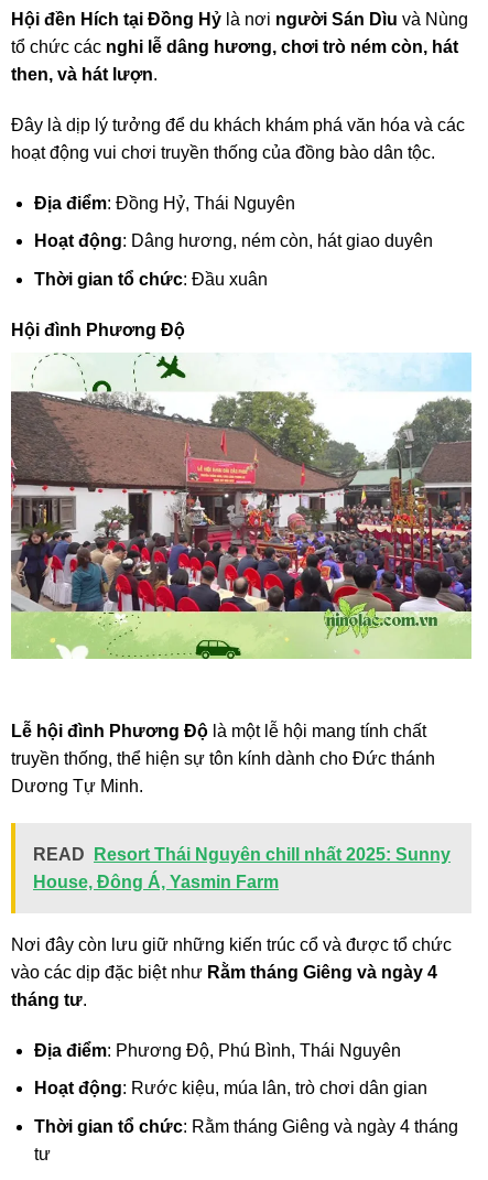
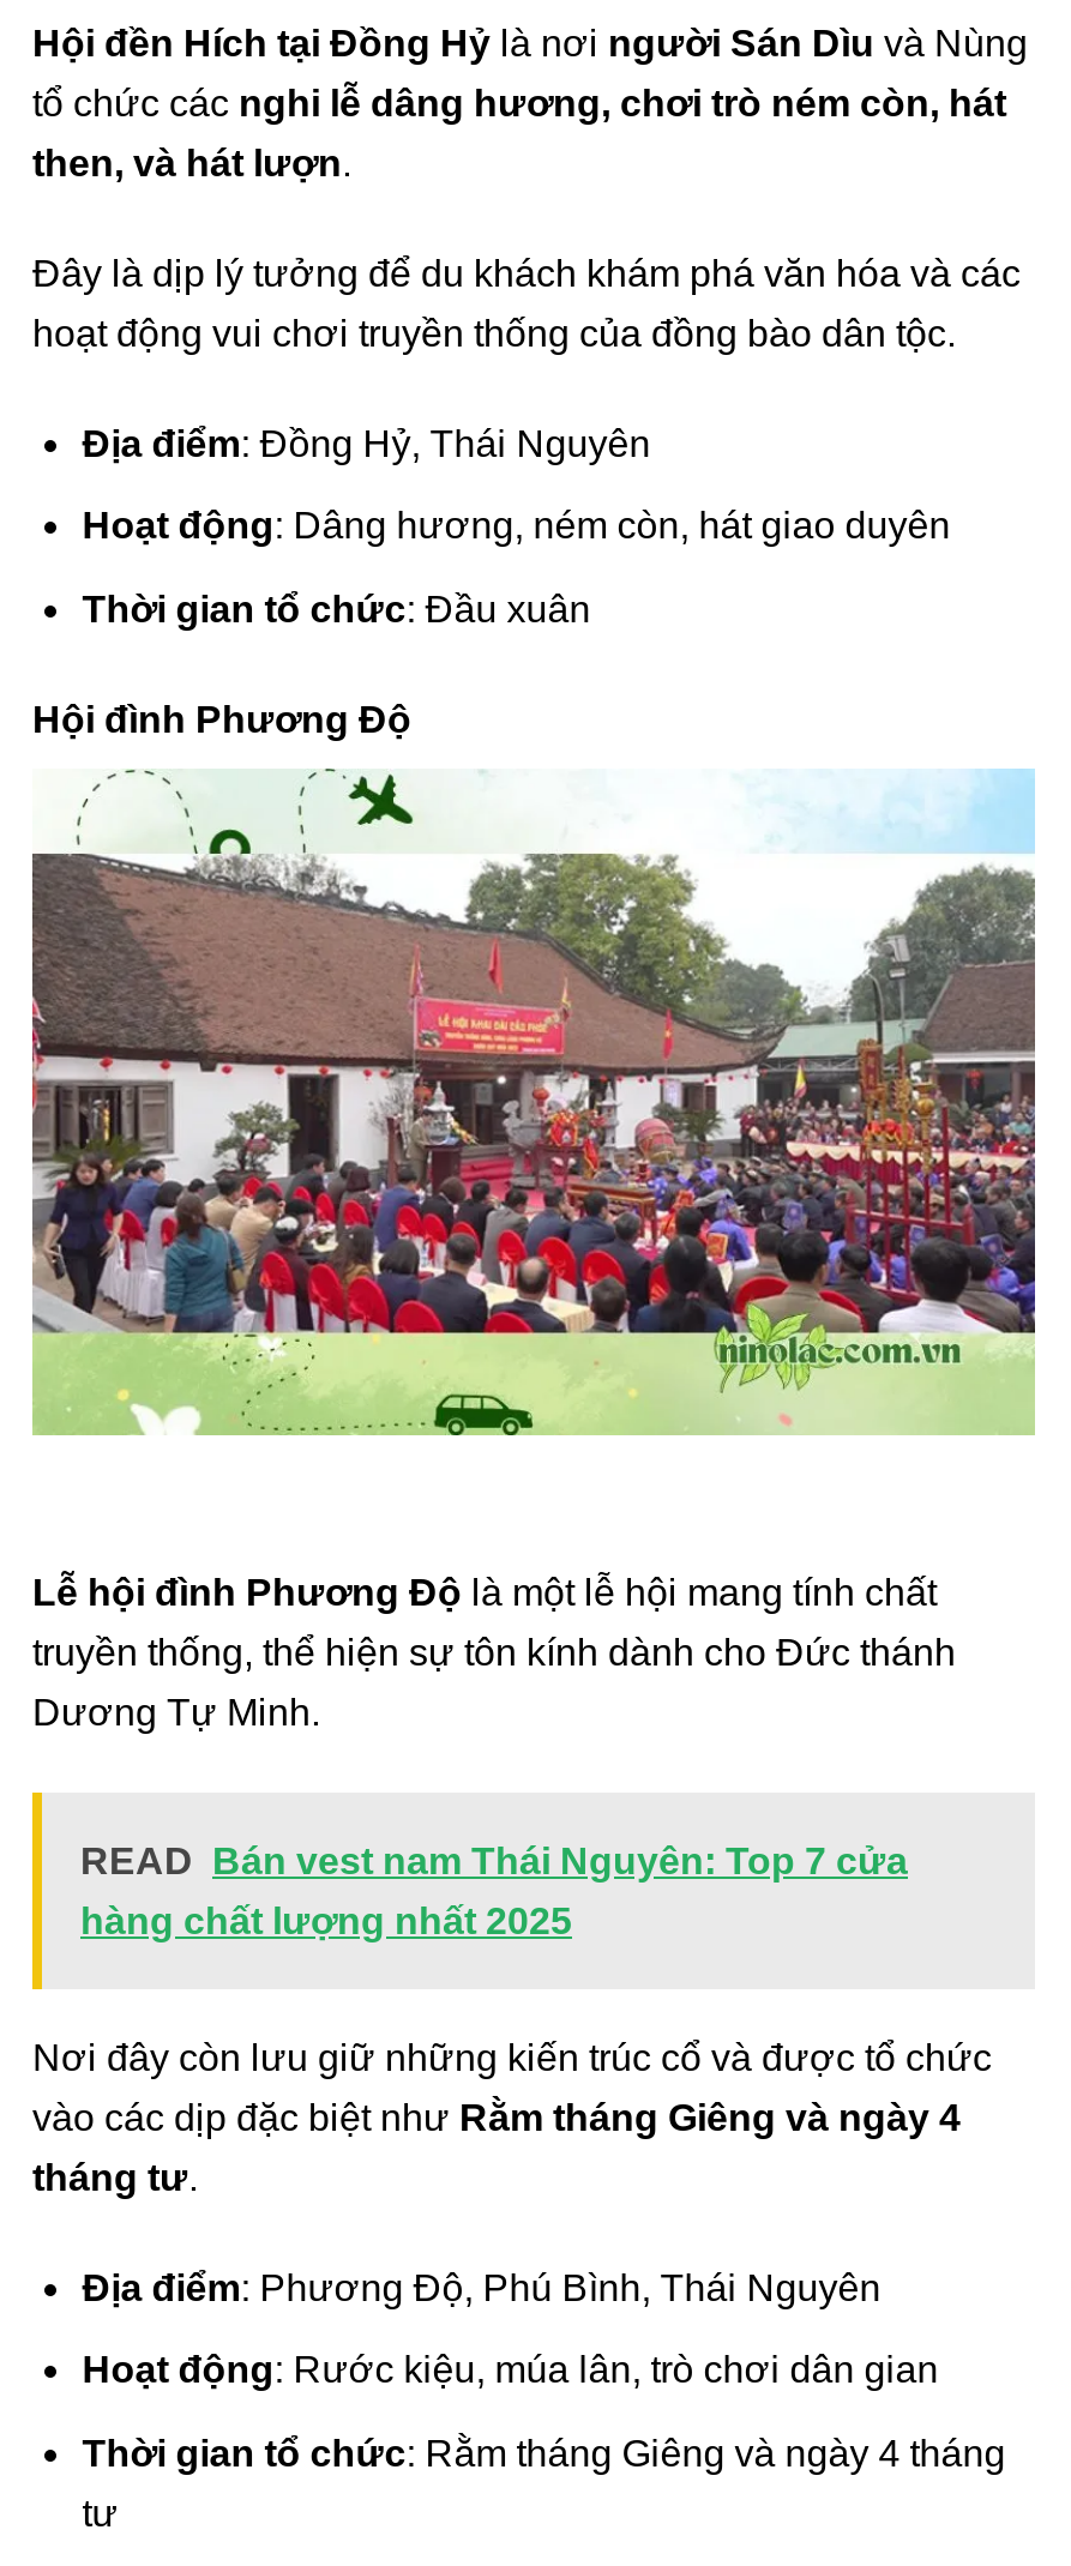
[33,845,451,864] READ Resort Thái Nguyên chill nhất 2025: Sunny -> [80,1840,908,1881] READ Bán vest nam Thái Nguyên: Top 7 cửa
[33,872,279,891] House, Đông Á, Yasmin Farm -> [80,1900,572,1941] hàng chất lượng nhất 2025

